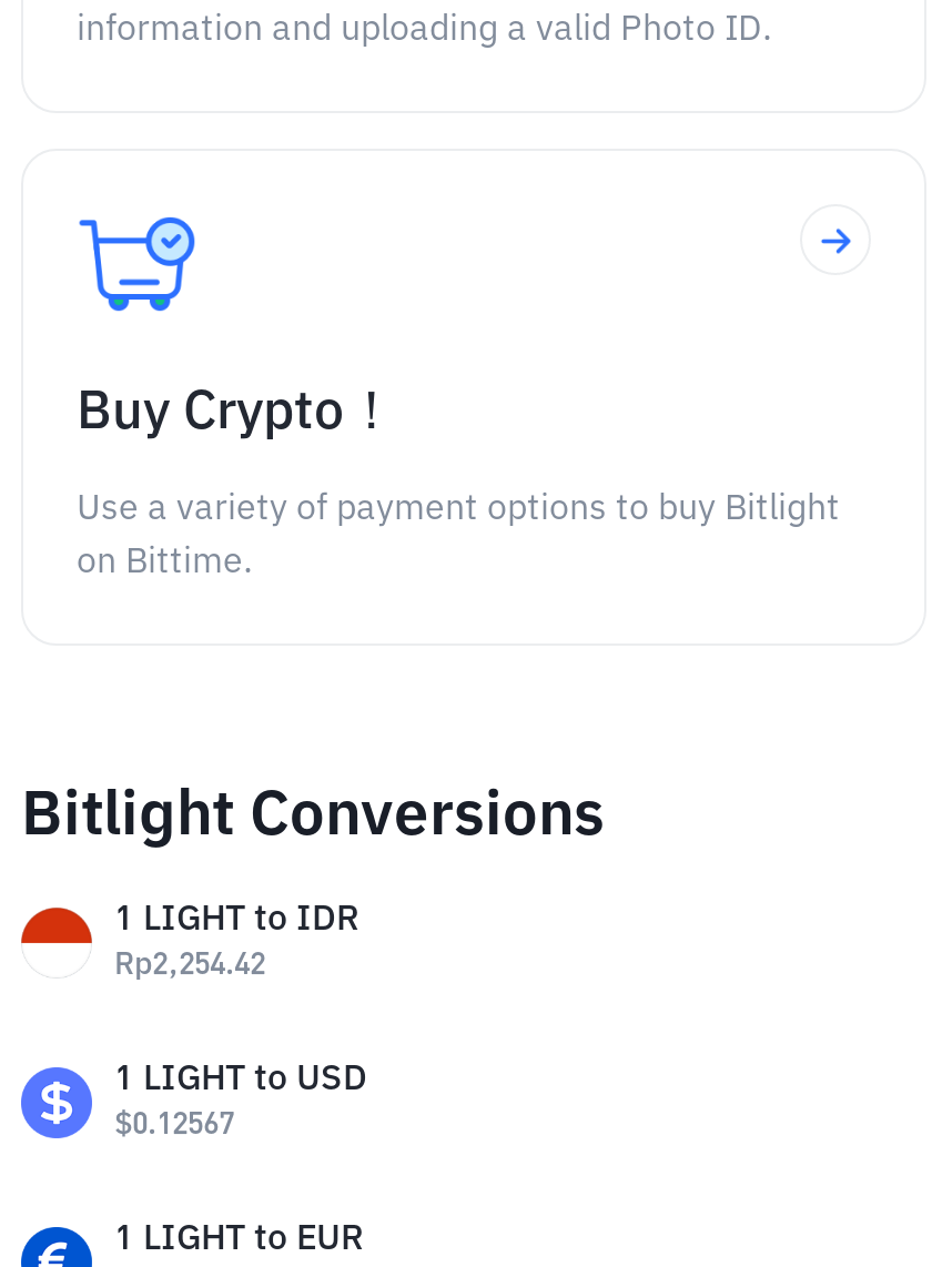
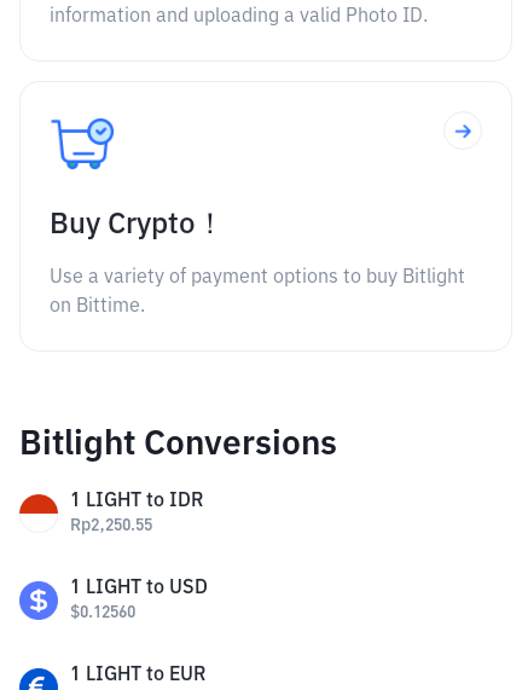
[114,950,265,981] Rp2,254.42 -> [70,517,152,534] Rp2,250.55
[114,1109,234,1141] $0.12567 -> [70,604,135,621] $0.12560

